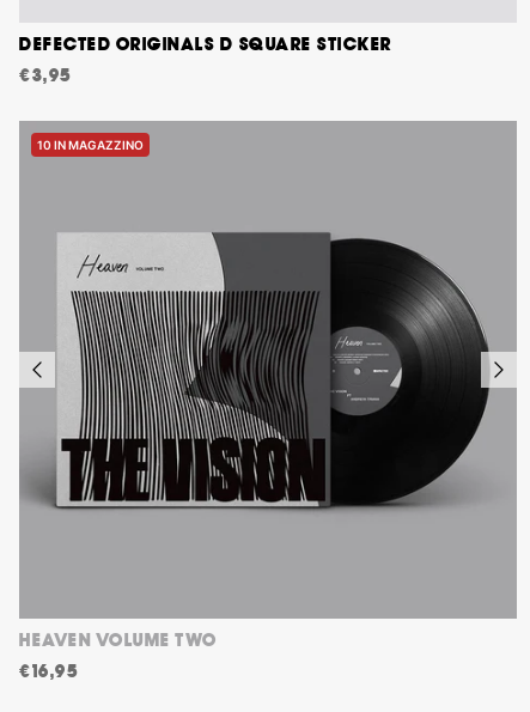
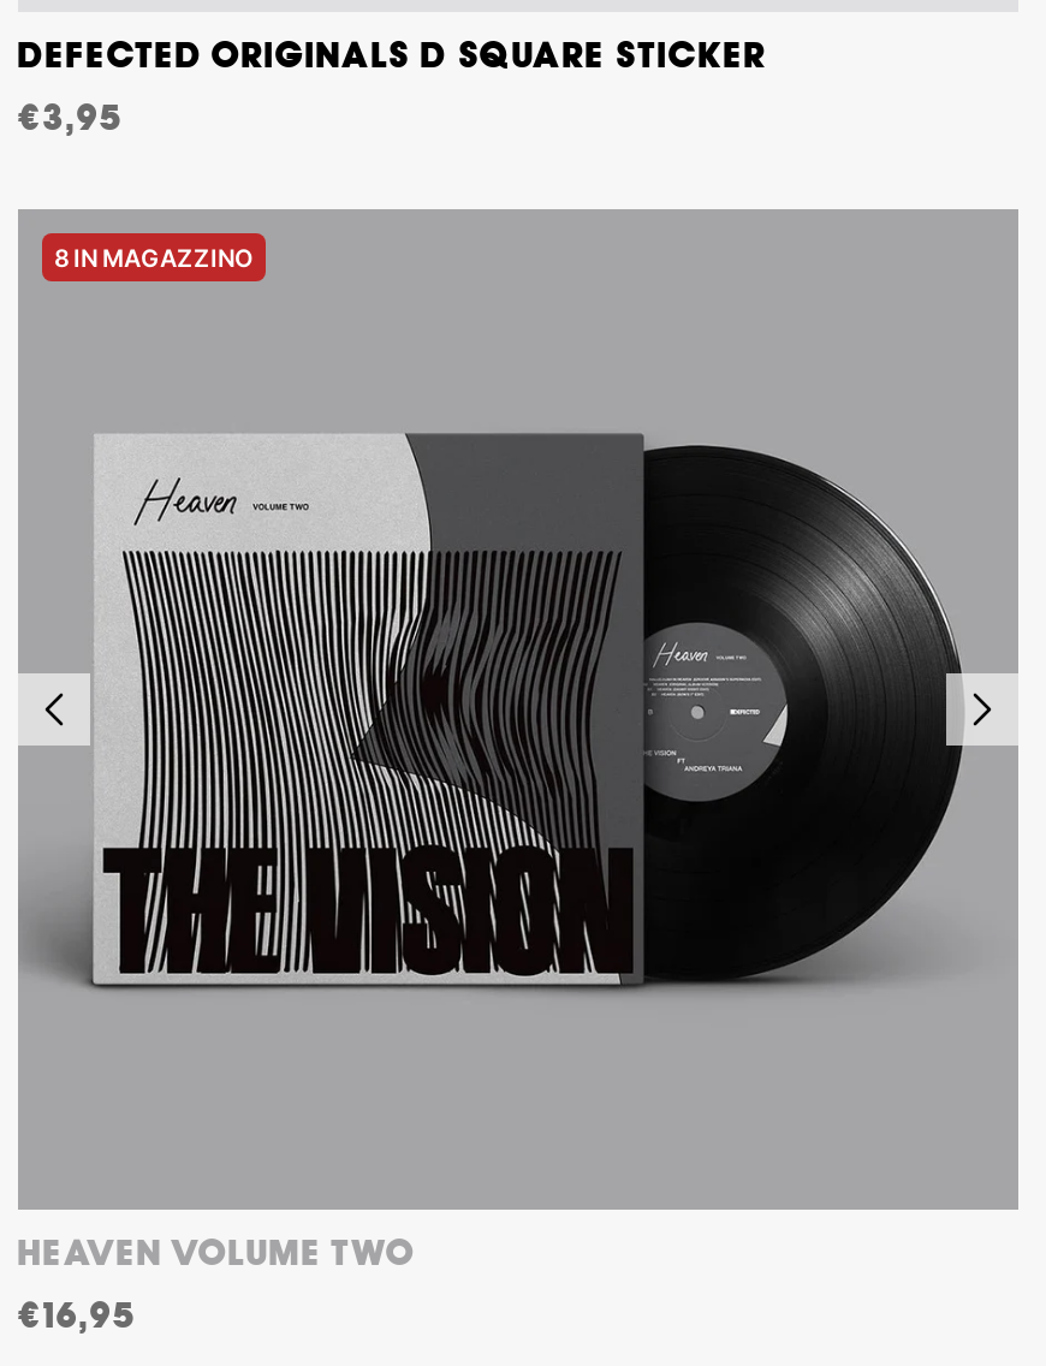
[37,138,144,152] 10 IN MAGAZZINO -> [54,243,254,272] 8 IN MAGAZZINO

